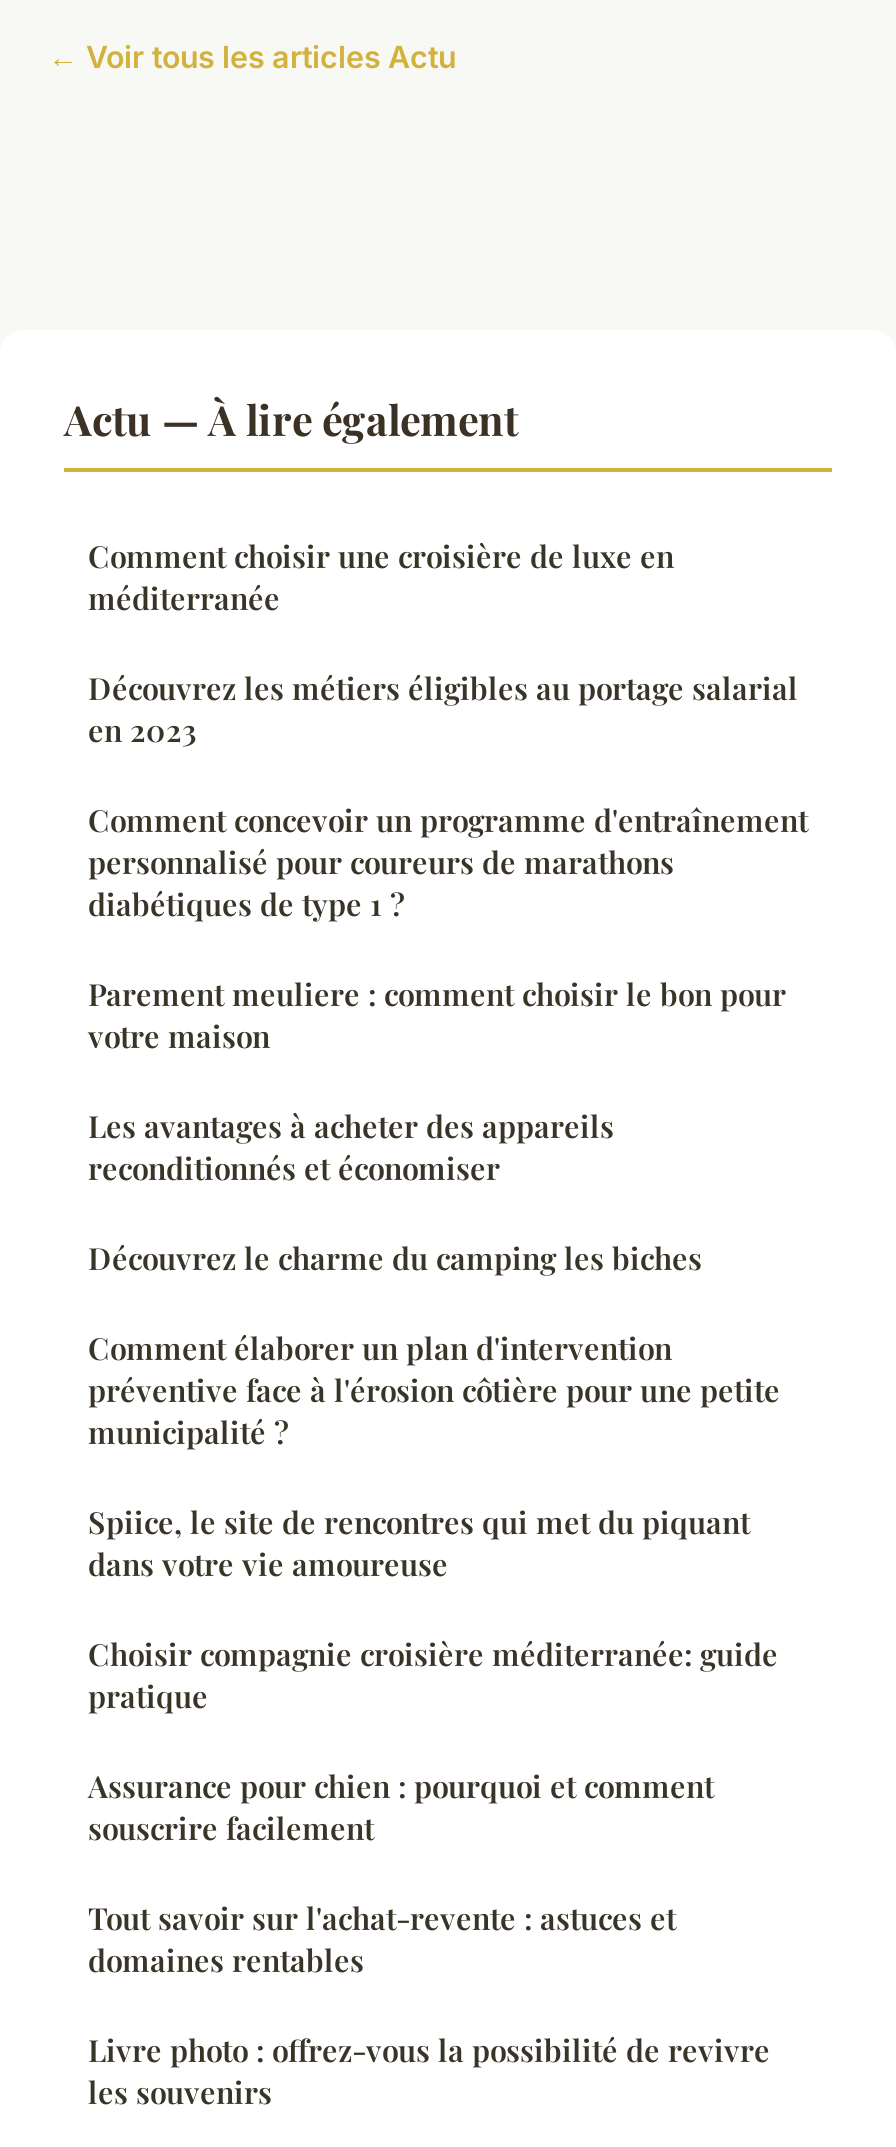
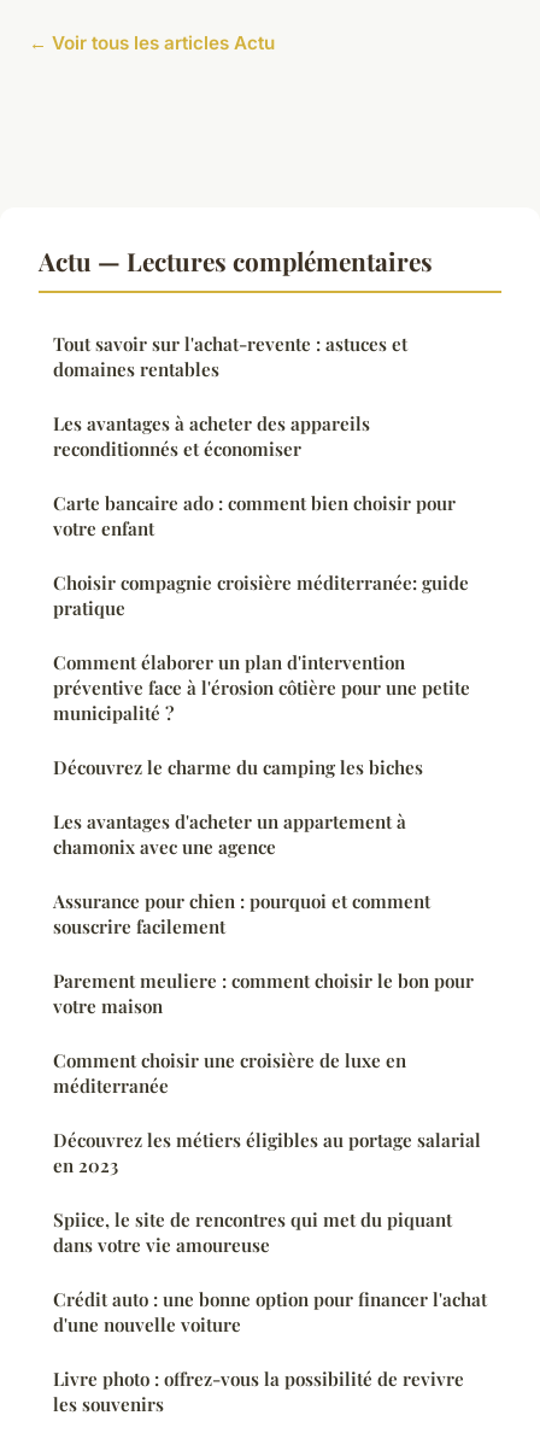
[64,389,518,445] Actu — À lire également -> [39,243,456,858] Actu — Lectures complémentaires | Carte bancaire ado : comment bien choisir pour | votre enfant | Les avantages d'acheter un appartement à | chamonix avec une agence
moved [88,535,798,749] -> [53,1048,481,1177]: Comment choisir une croisière de luxe en | méditerranée | Découvrez les métiers éligibles au portage salarial | en 2023
[88,799,808,923] Comment concevoir un programme d'entraînement | personnalisé pour coureurs de marathons | diabétiques de type 1 ? -> none
moved [88,973,786,1055] -> [53,968,474,1017]: Parement meuliere : comment choisir le bon pour | votre maison
moved [88,1105,614,1187] -> [53,411,370,460]: Les avantages à acheter des appareils | reconditionnés et économiser
moved [88,1237,780,1451] -> [53,650,470,779]: Comment élaborer un plan d'intervention | préventive face à l'érosion côtière pour une petite | municipalité ? | Découvrez le charme du camping les biches
moved [88,1501,750,1583] -> [53,1207,452,1256]: Spiice, le site de rencontres qui met du piquant | dans votre vie amoureuse
none -> [53,1286,487,1336] Crédit auto : une bonne option pour financer l'achat | d'une nouvelle voiture
moved [88,1633,778,1715] -> [53,570,469,619]: Choisir compagnie croisière méditerranée: guide | pratique
moved [88,1765,714,1847] -> [53,888,430,938]: Assurance pour chien : pourquoi et comment | souscrire facilement
moved [88,1897,676,1979] -> [53,331,407,381]: Tout savoir sur l'achat-revente : astuces et | domaines rentables

